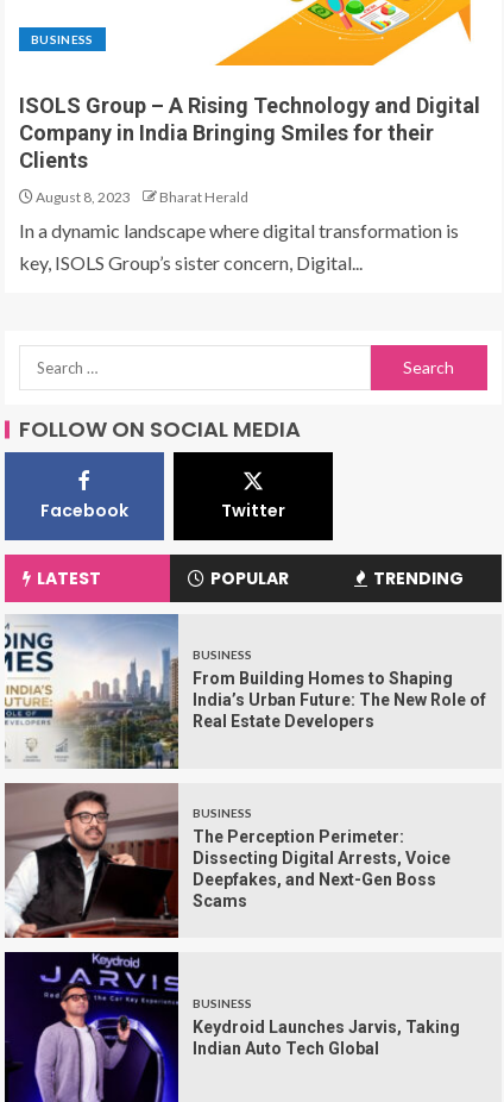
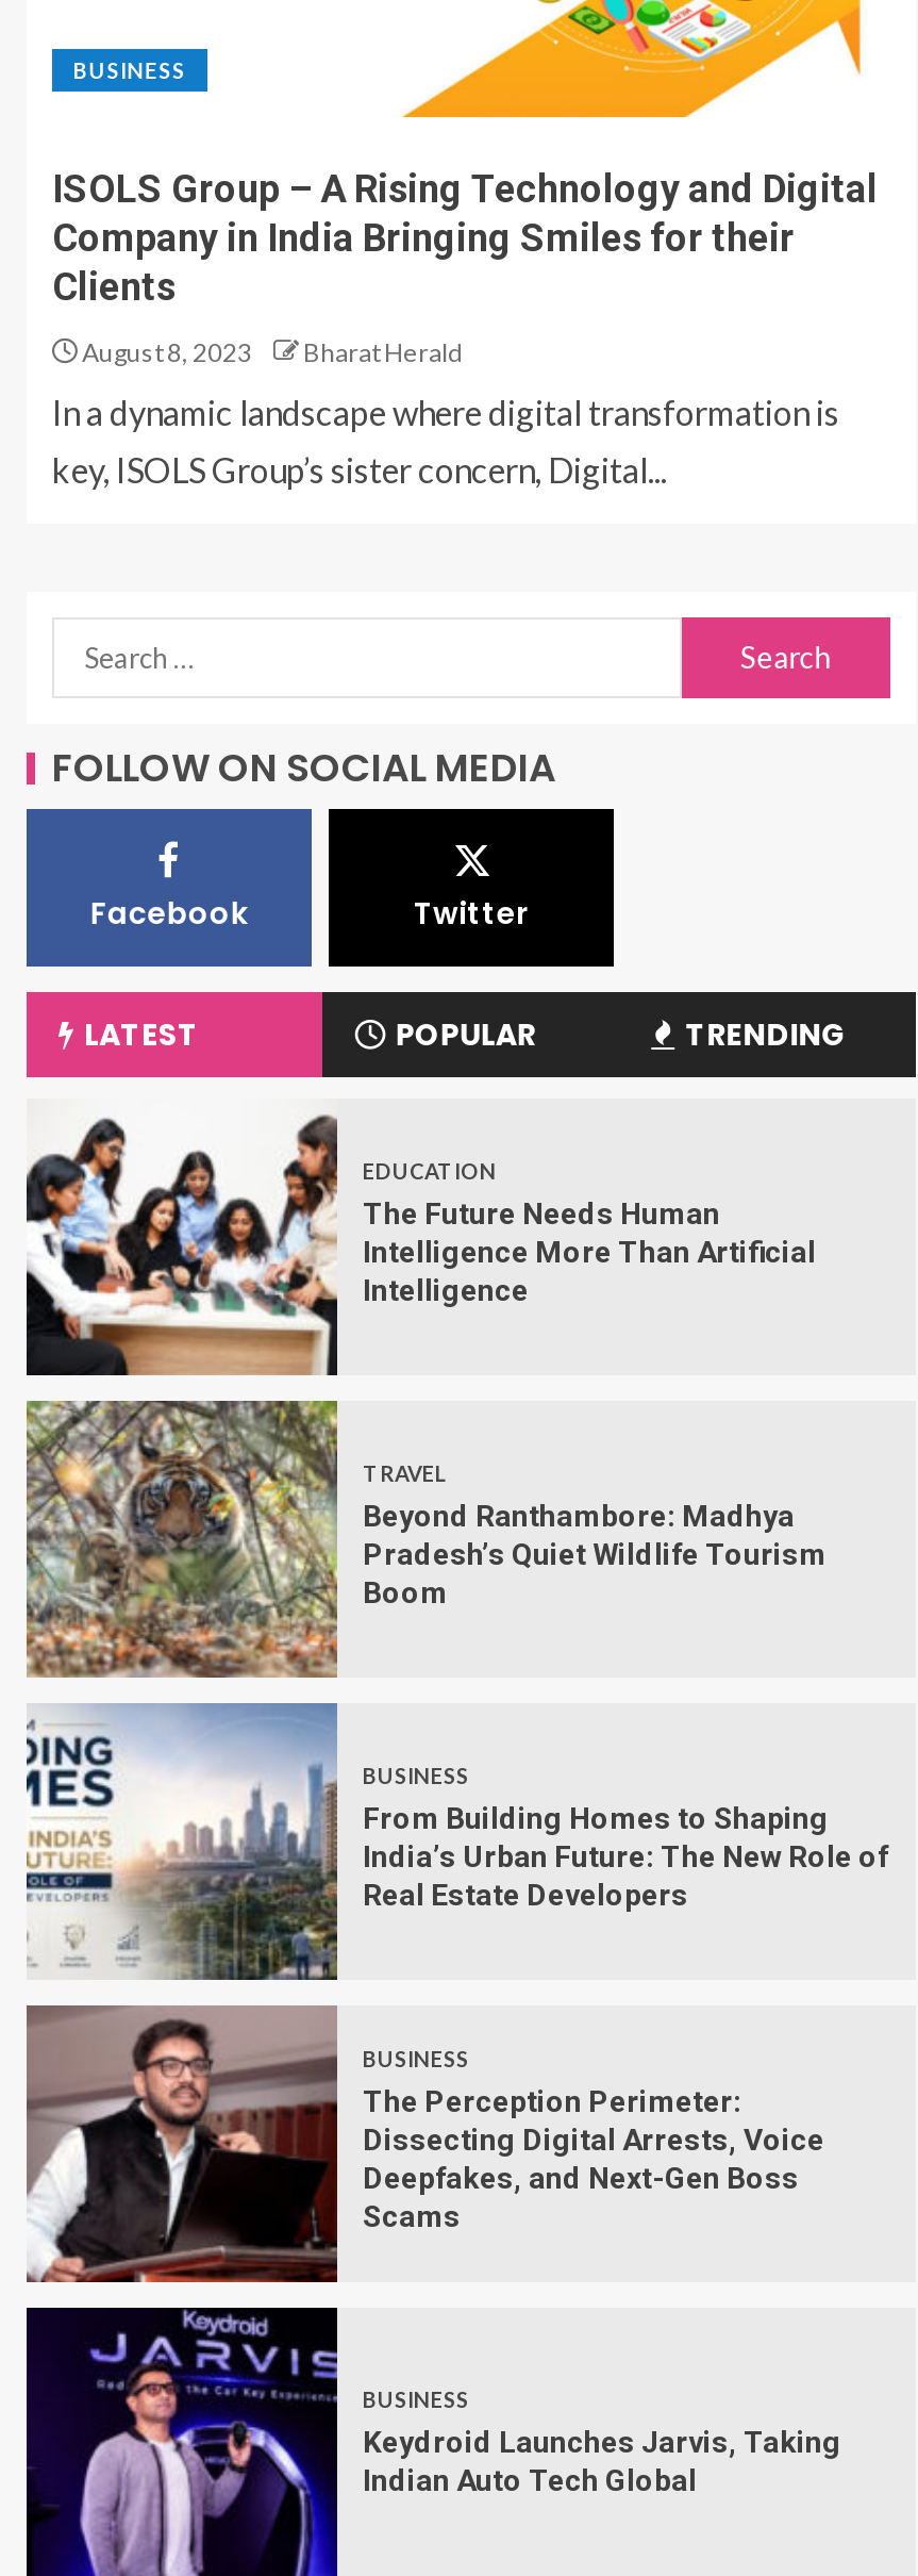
none -> [24,1111,816,1377] [image] | EDUCATION | The Future Needs Human | Intelligence More Than Artificial | Intelligence
none -> [24,1399,827,1680] [image] | TRAVEL | Beyond Ranthambore: Madhya | Pradesh’s Quiet Wildlife Tourism | Boom

